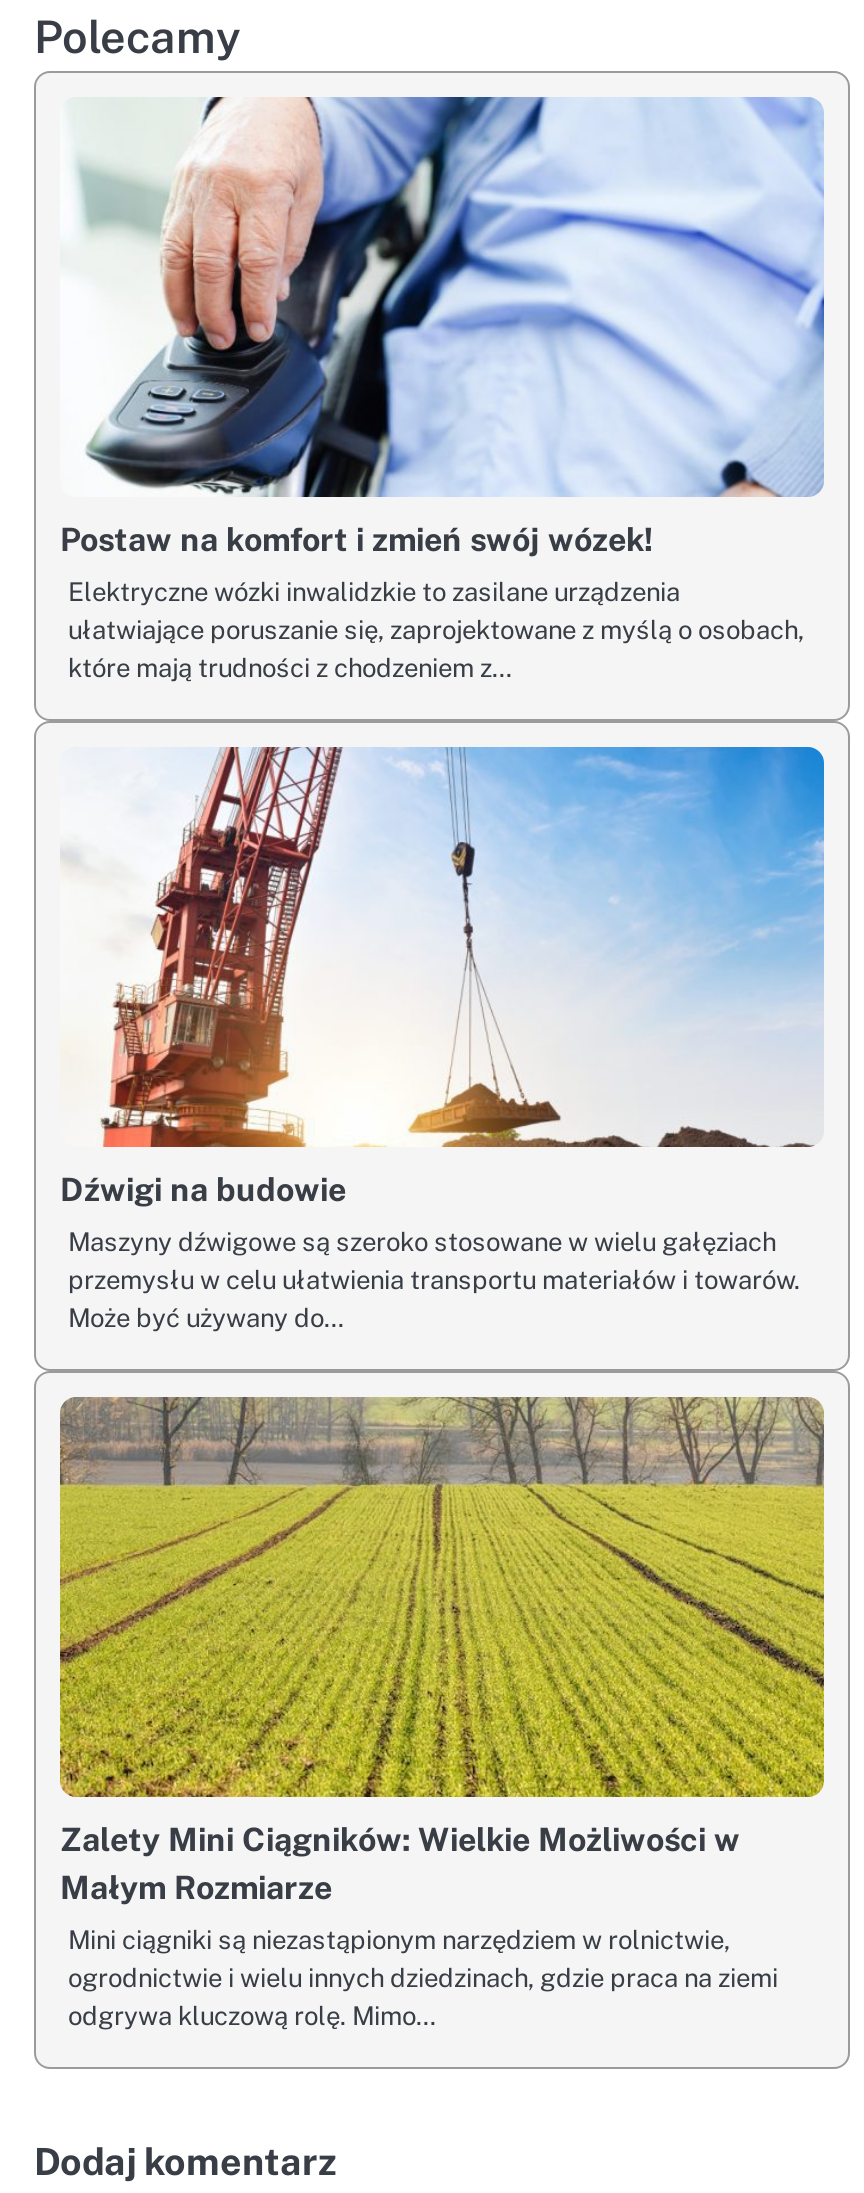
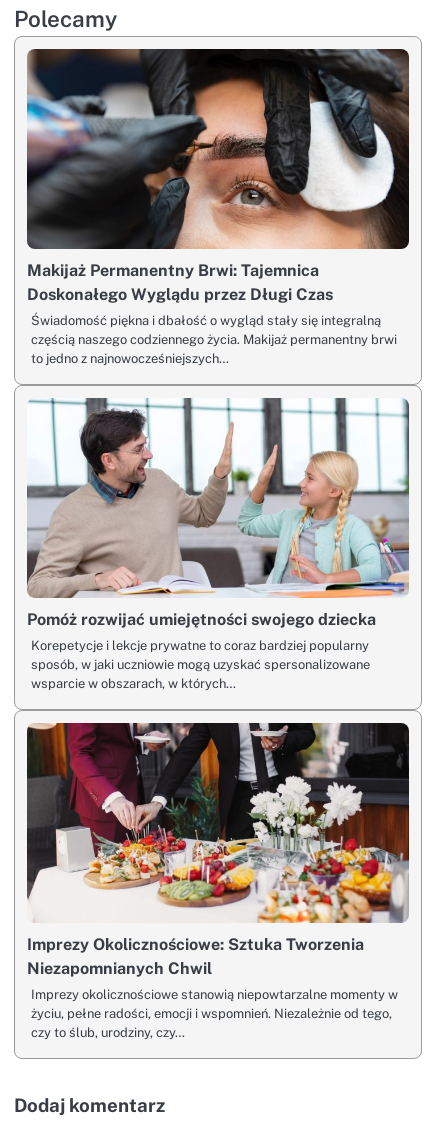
[60,95,826,559] [image] | Postaw na komfort i zmień swój wózek! -> [26,48,410,304] [image] | Makijaż Permanentny Brwi: Tajemnica | Doskonałego Wyglądu przez Długi Czas
[68,577,804,683] Elektryczne wózki inwalidzkie to zasilane urządzenia | ułatwiające poruszanie się, zaprojektowane z myślą o osobach, | które mają trudności z chodzeniem z… -> [31,313,397,366] Świadomość piękna i dbałość o wygląd stały się integralną | częścią naszego codziennego życia. Makijaż permanentny brwi | to jedno z najnowocześniejszych…
[60,745,826,1209] [image] | Dźwigi na budowie -> [26,397,410,629] [image] | Pomóż rozwijać umiejętności swojego dziecka
[68,1227,800,1333] Maszyny dźwigowe są szeroko stosowane w wielu gałęziach | przemysłu w celu ułatwienia transportu materiałów i towarów. | Może być używany do… -> [31,638,370,691] Korepetycje i lekcje prywatne to coraz bardziej popularny | sposób, w jaki uczniowie mogą uzyskać spersonalizowane | wsparcie w obszarach, w których…
[58,1395,826,1907] [image] | Zalety Mini Ciągników: Wielkie Możliwości w | Małym Rozmiarze -> [26,722,410,978] [image] | Imprezy Okolicznościowe: Sztuka Tworzenia | Niezapomnianych Chwil
[68,1925,778,2031] Mini ciągniki są niezastąpionym narzędziem w rolnictwie, | ogrodnictwie i wielu innych dziedzinach, gdzie praca na ziemi | odgrywa kluczową rolę. Mimo… -> [31,987,398,1040] Imprezy okolicznościowe stanowią niepowtarzalne momenty w | życiu, pełne radości, emocji i wspomnień. Niezależnie od tego, | czy to ślub, urodziny, czy…

